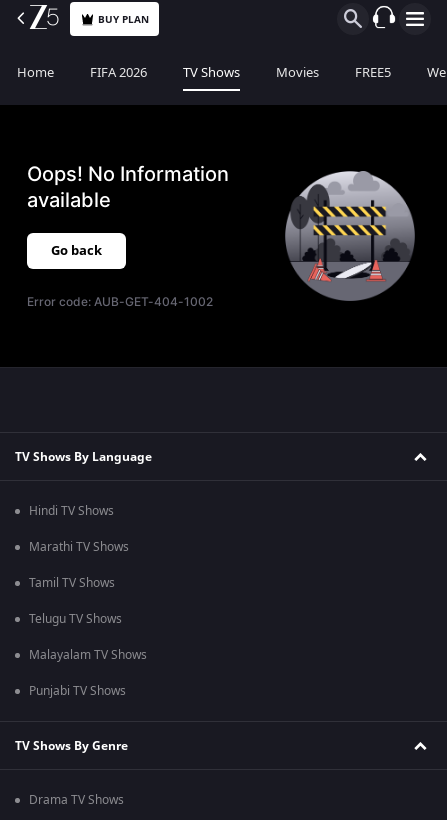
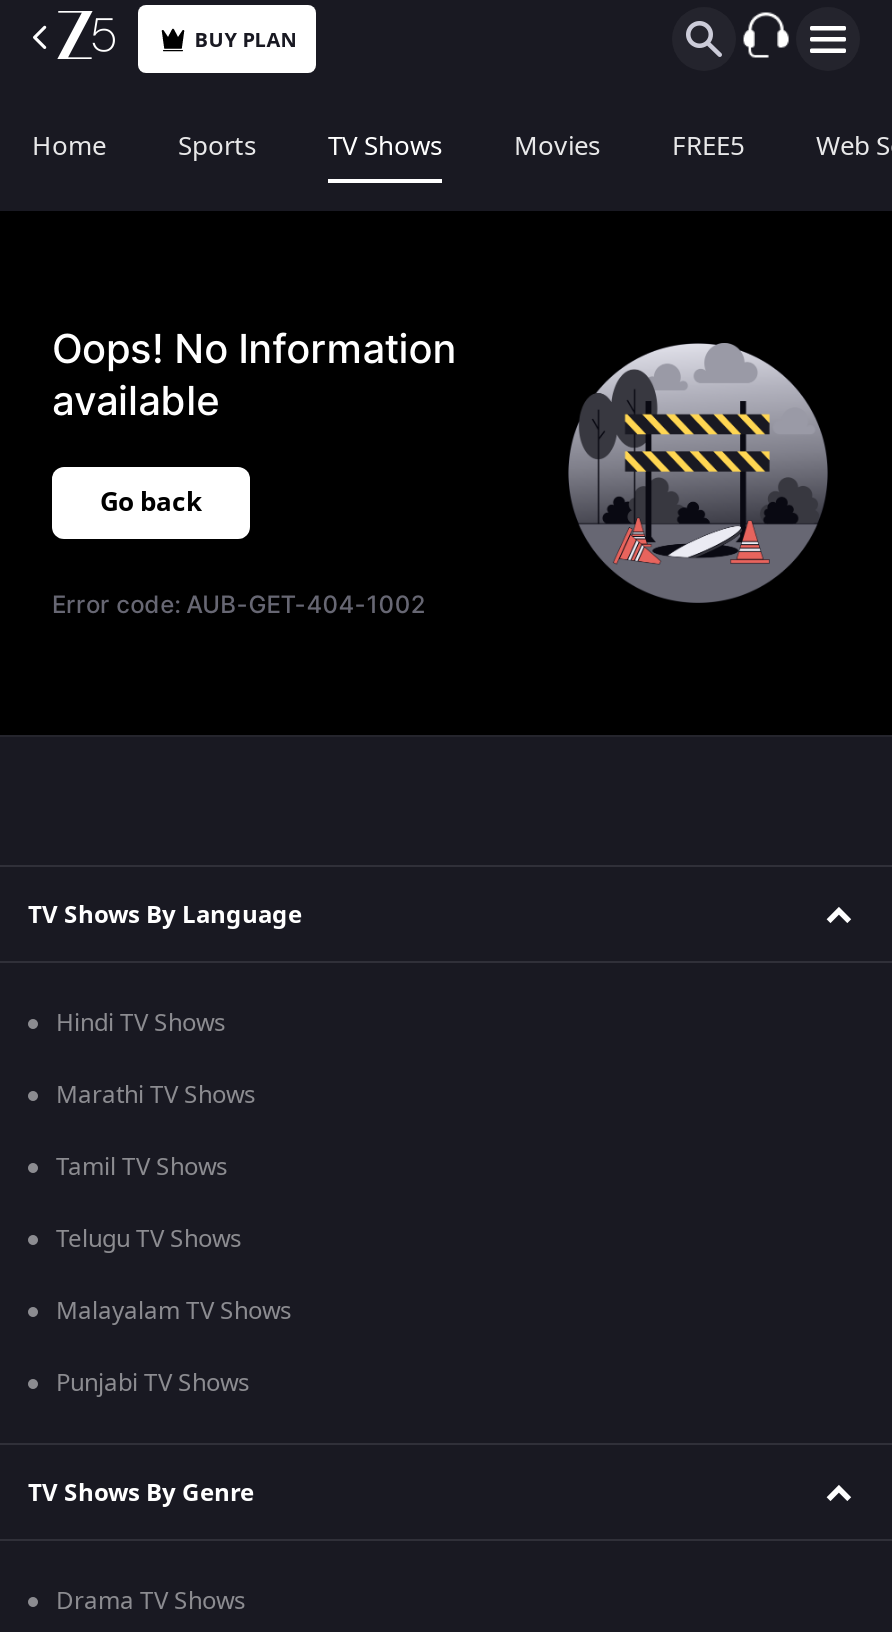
[90,63,147,82] FIFA 2026 -> [178,127,256,165] Sports

